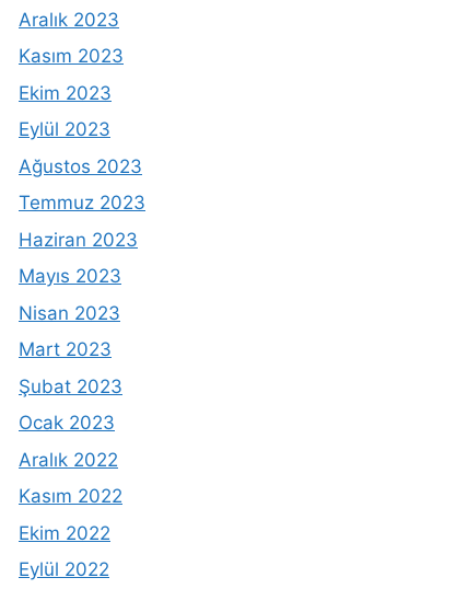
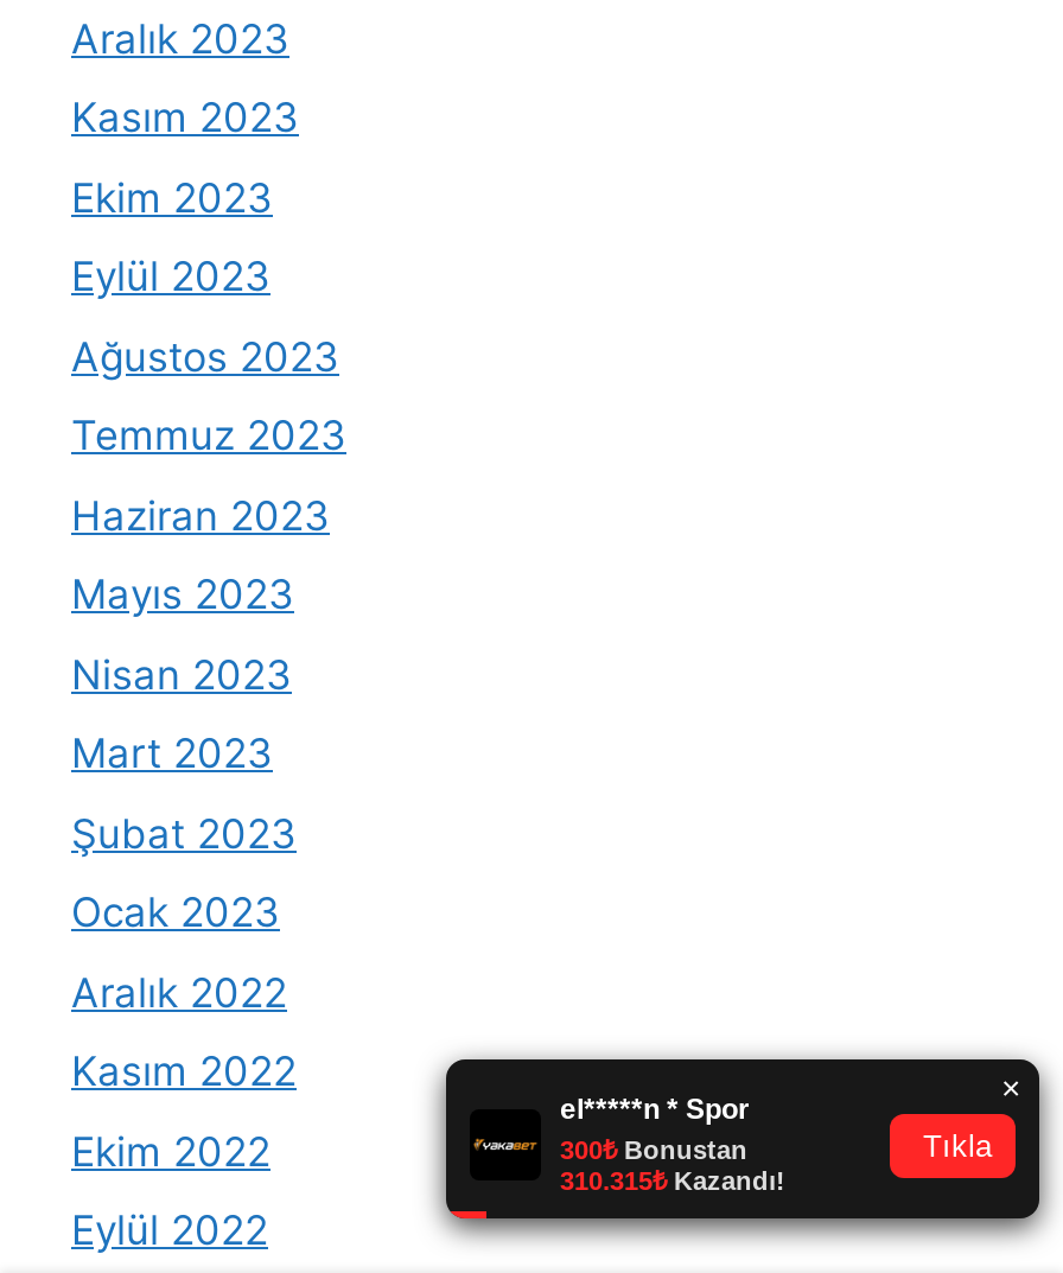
none -> [432,1055,1054,1242] [image]

